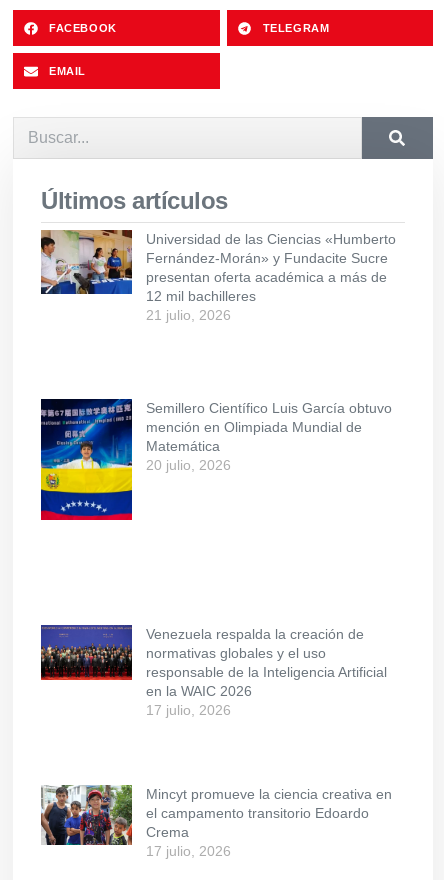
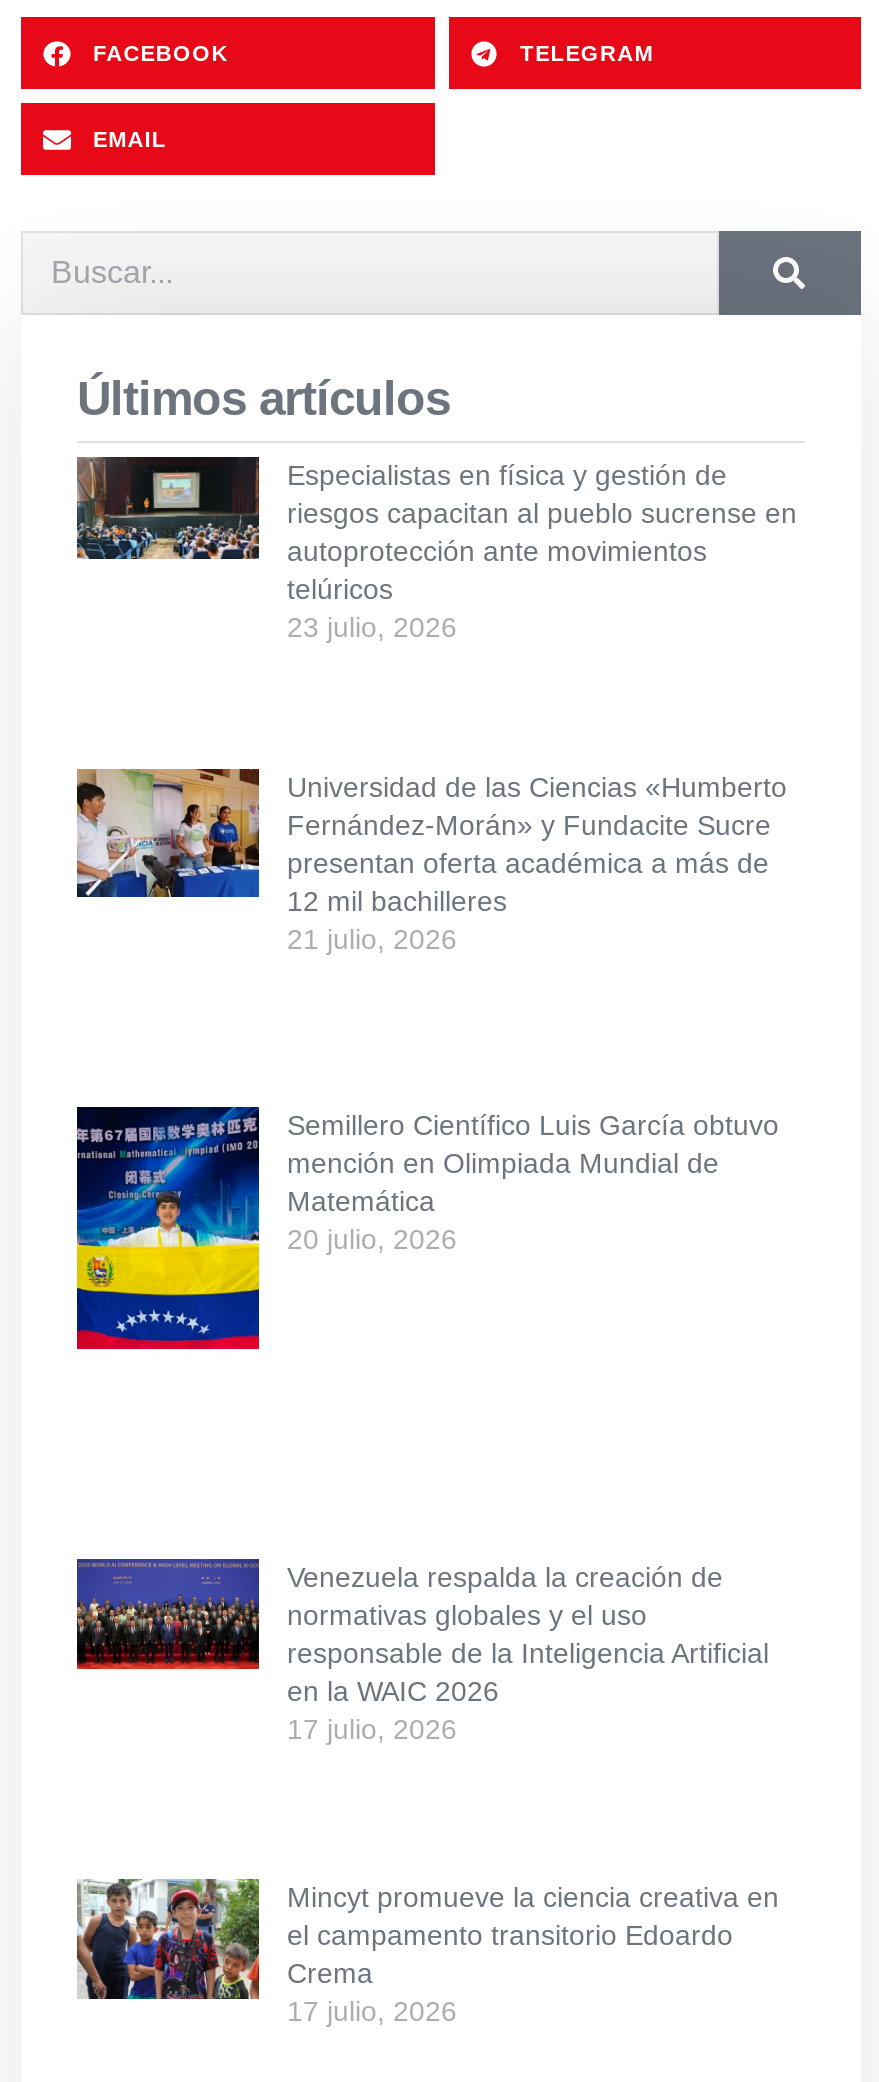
none -> [75,455,797,644] [image] | Especialistas en física y gestión de | riesgos capacitan al pueblo sucrense en | autoprotección ante movimientos | telúricos | 23 julio, 2026

